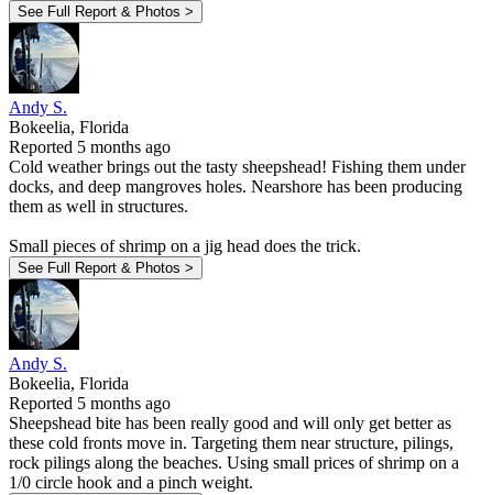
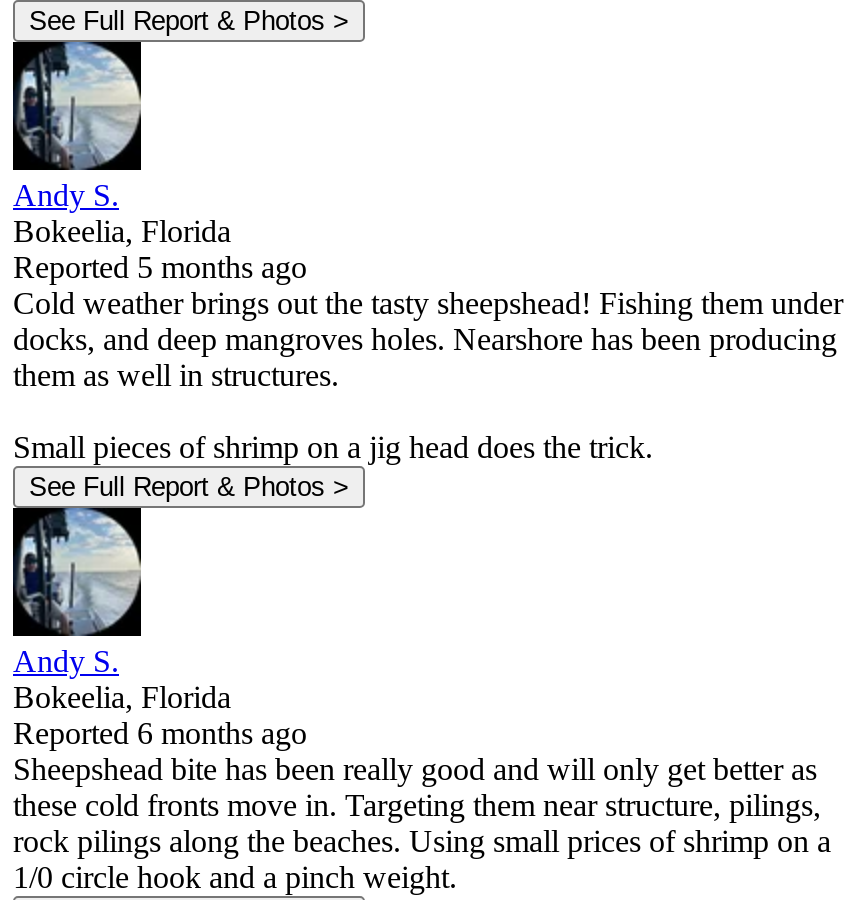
[9,394,171,413] Reported 5 months ago -> [13,716,307,750] Reported 6 months ago

